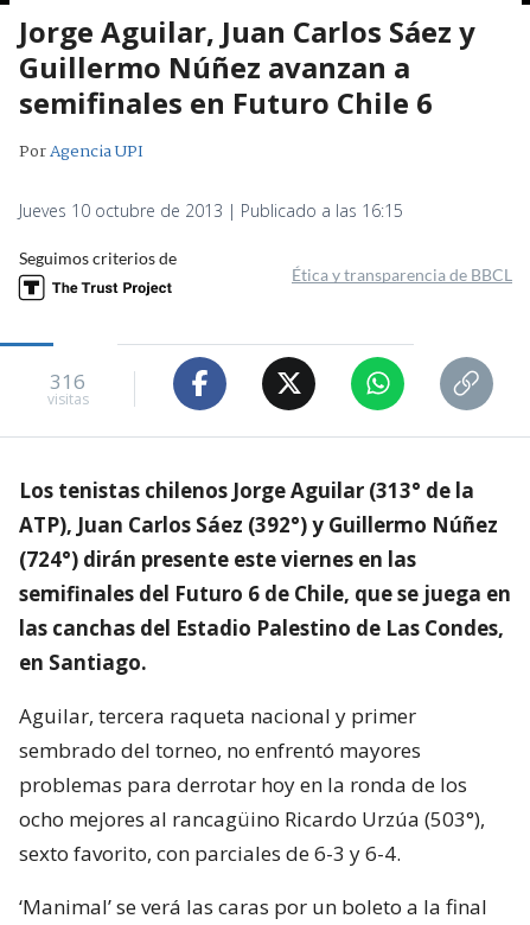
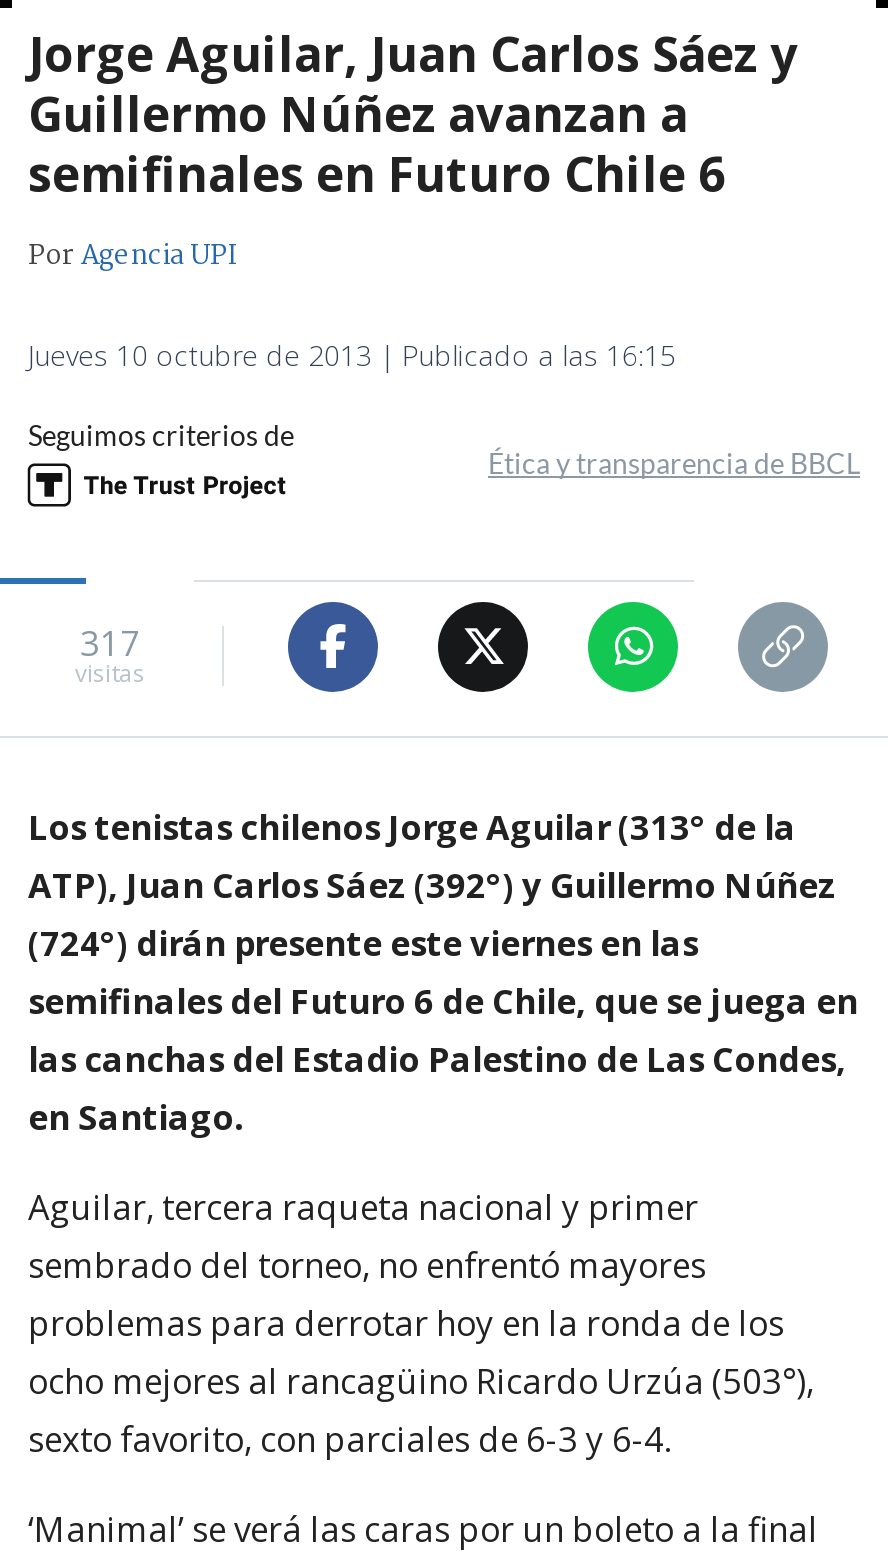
[50,368,85,395] 316 -> [80,621,140,667] 317

